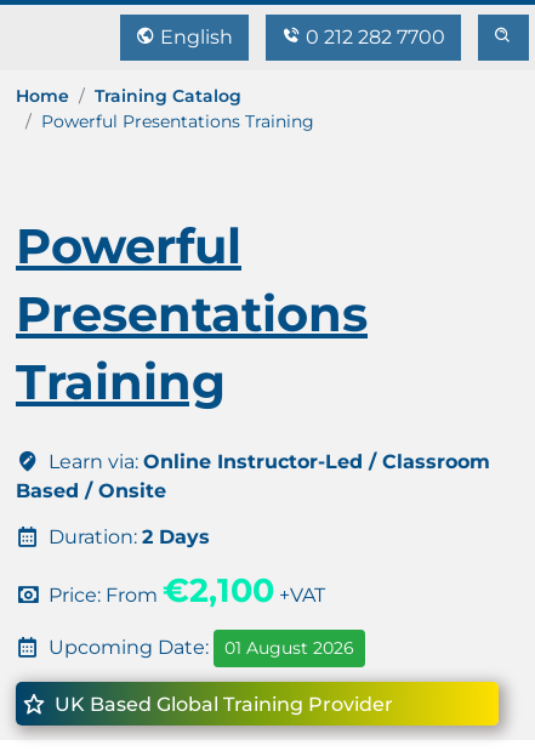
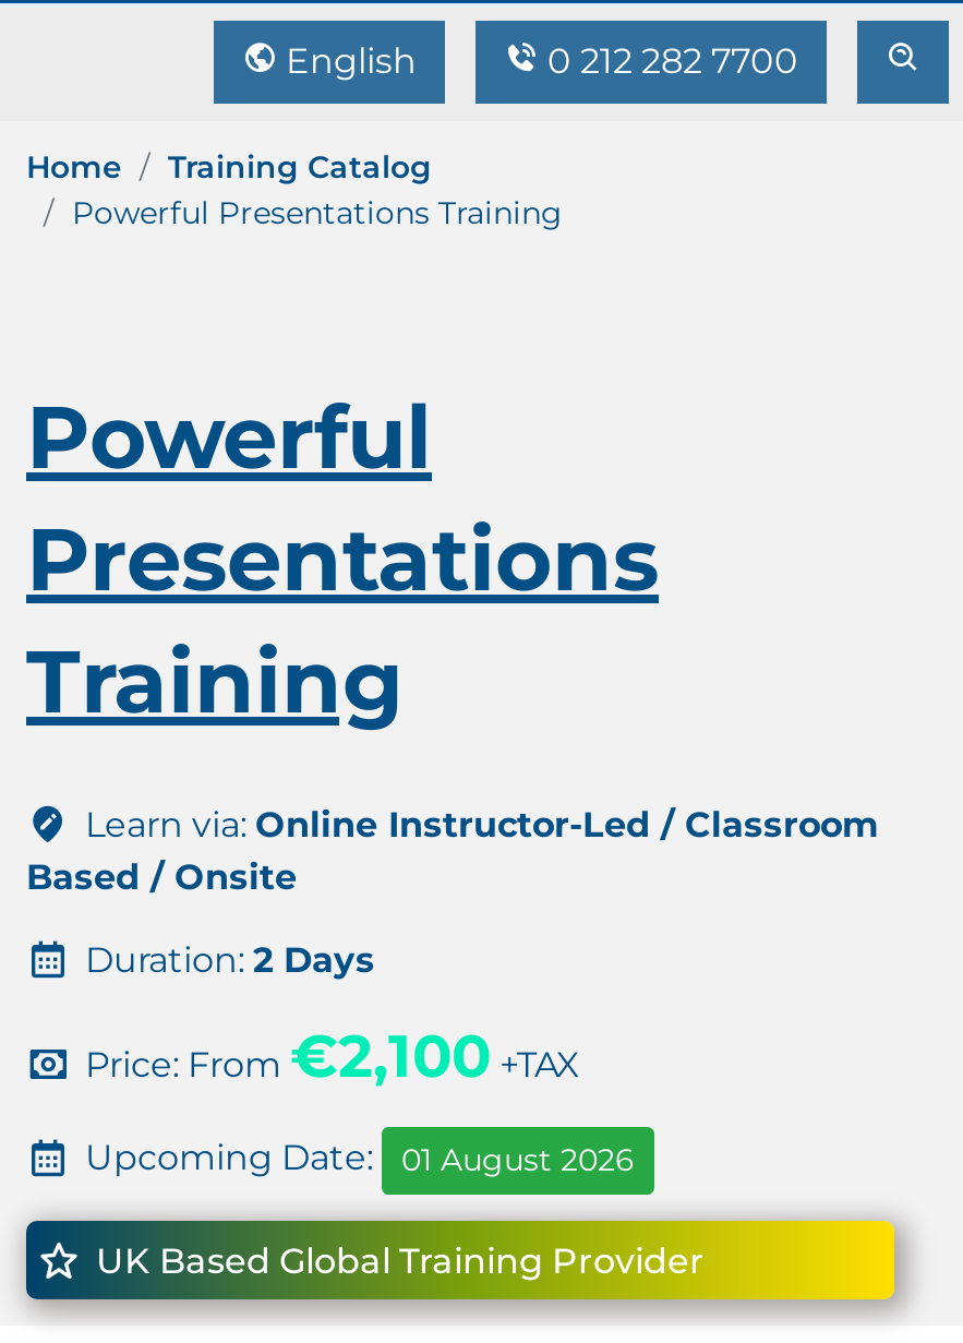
[44,570,325,610] Price: From €2,100 +VAT -> [76,1020,580,1092] Price: From €2,100 +TAX

